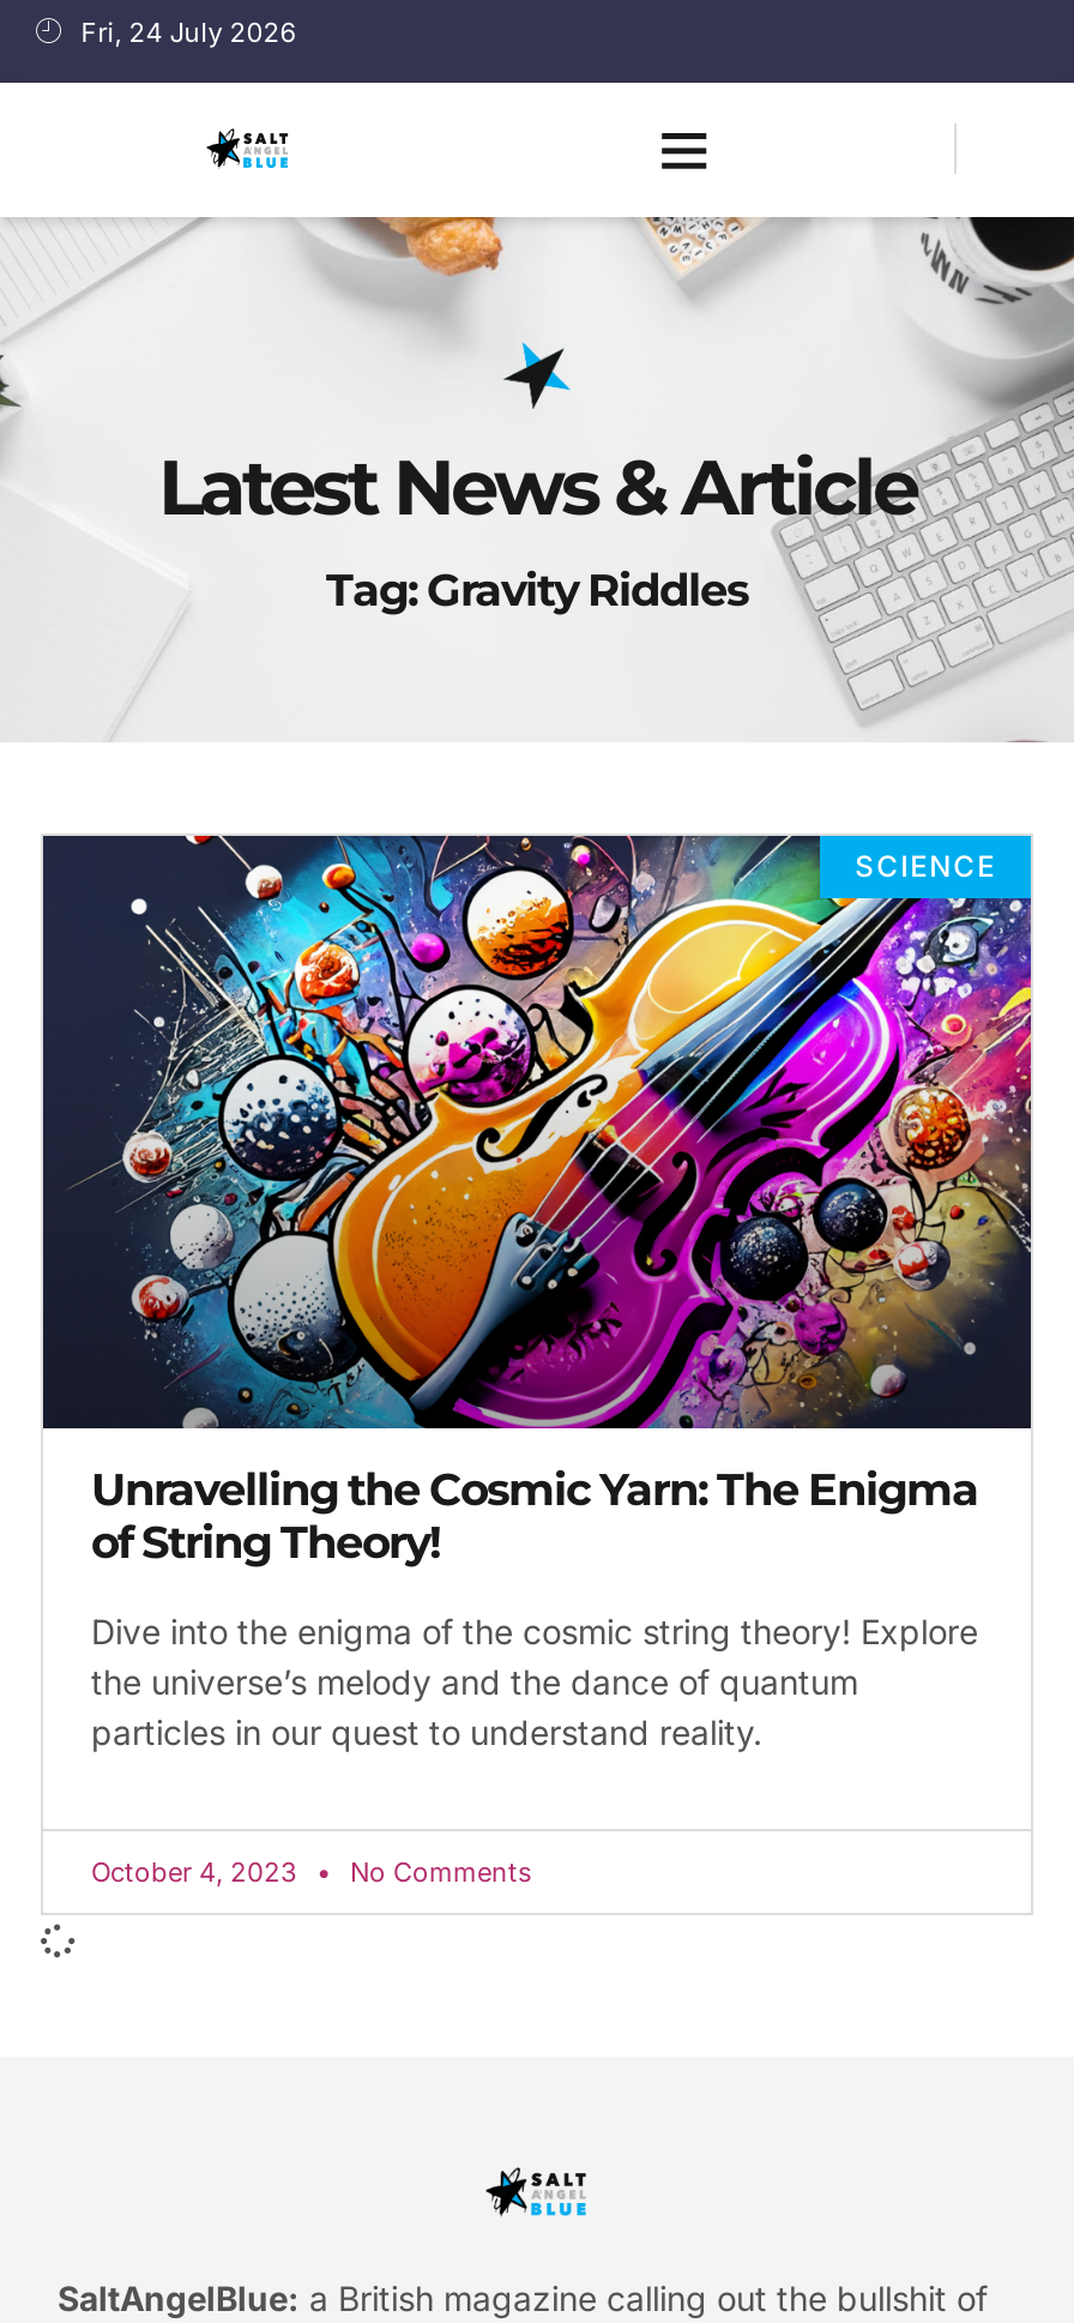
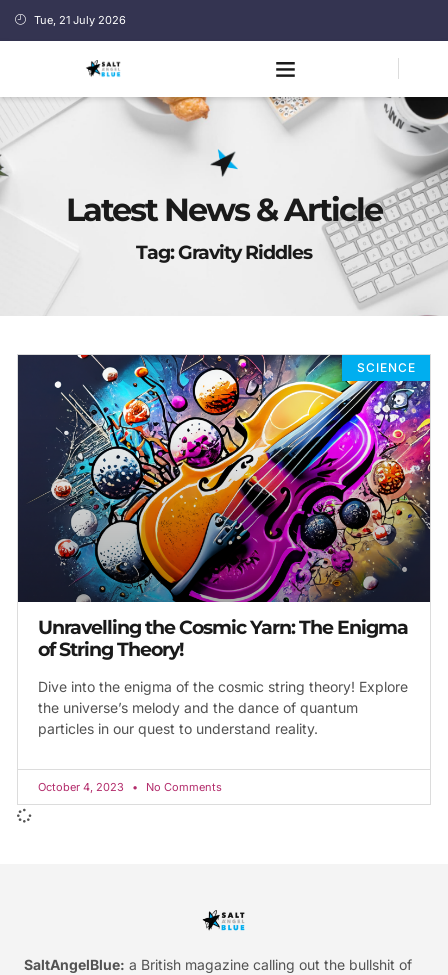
[81,16,297,49] Fri, 24 July 2026 -> [34,13,126,27] Tue, 21 July 2026

